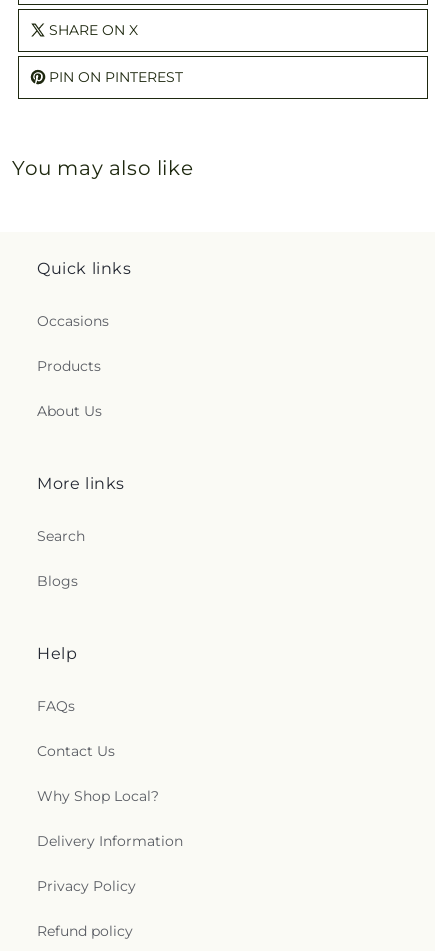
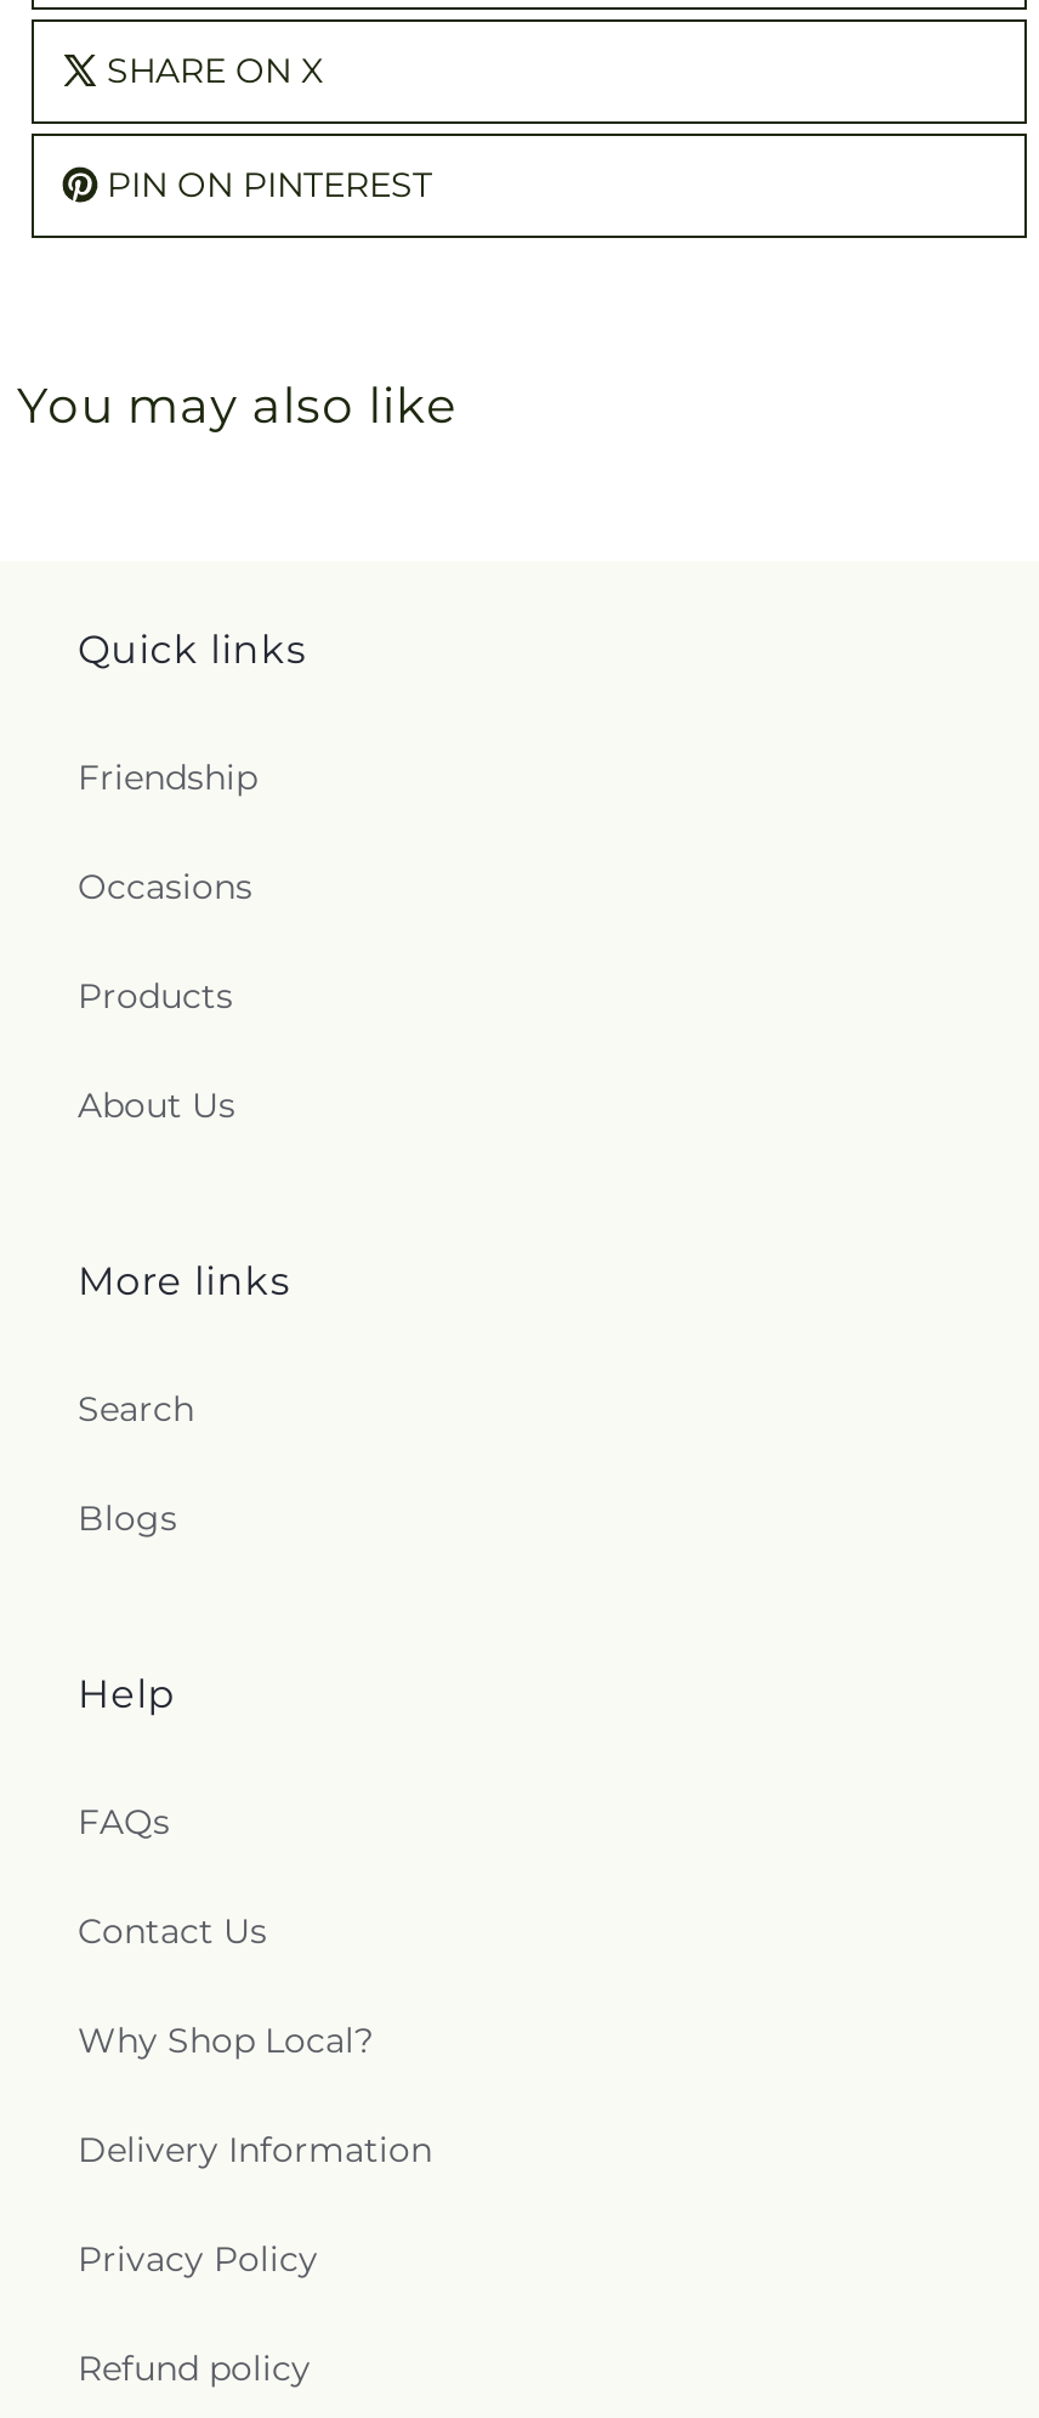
none -> [78,755,257,799] Friendship

